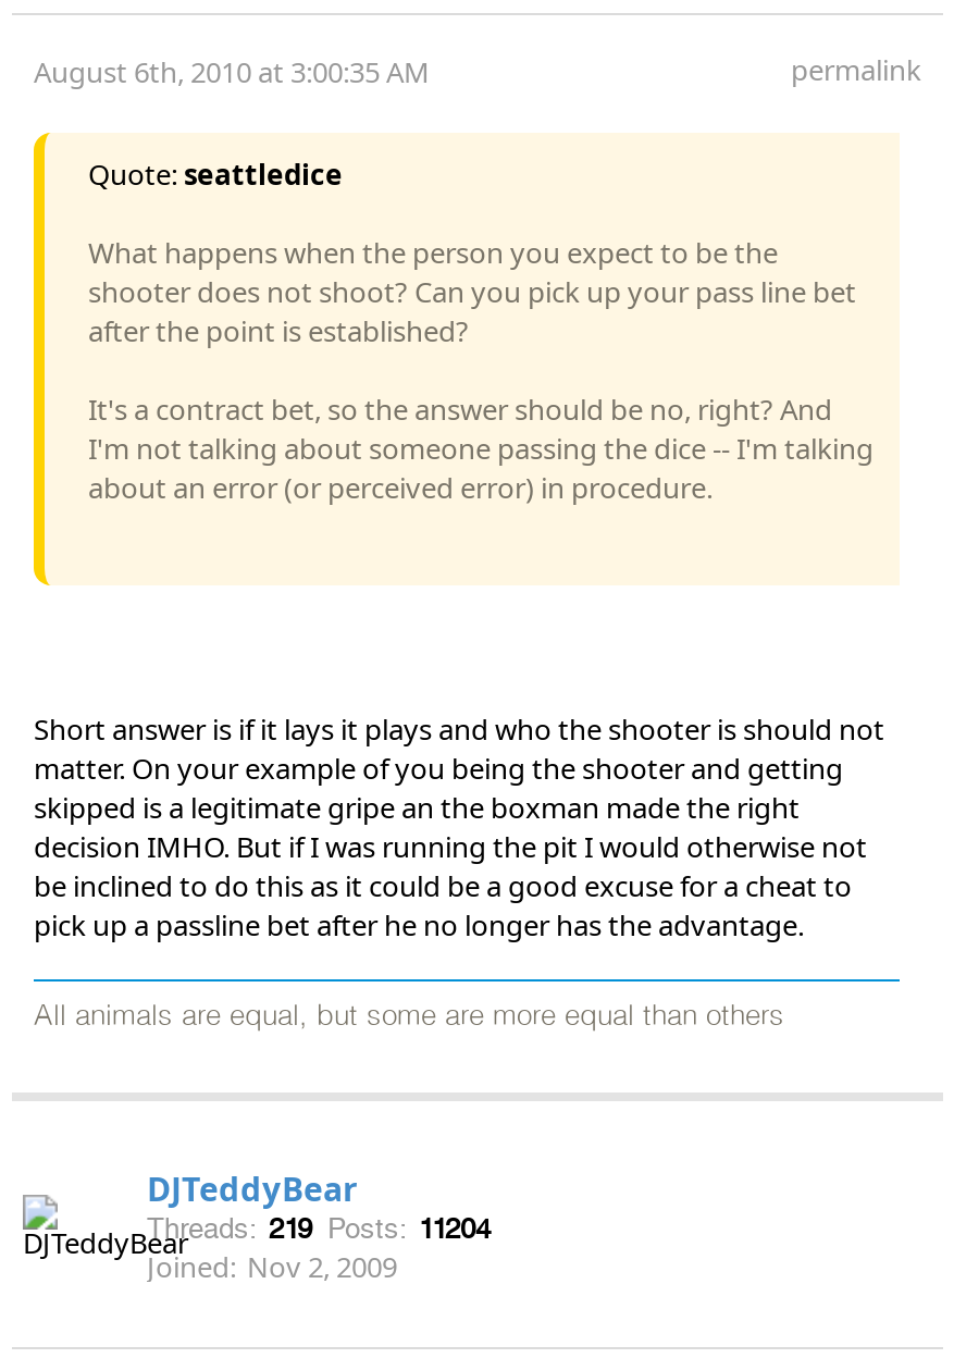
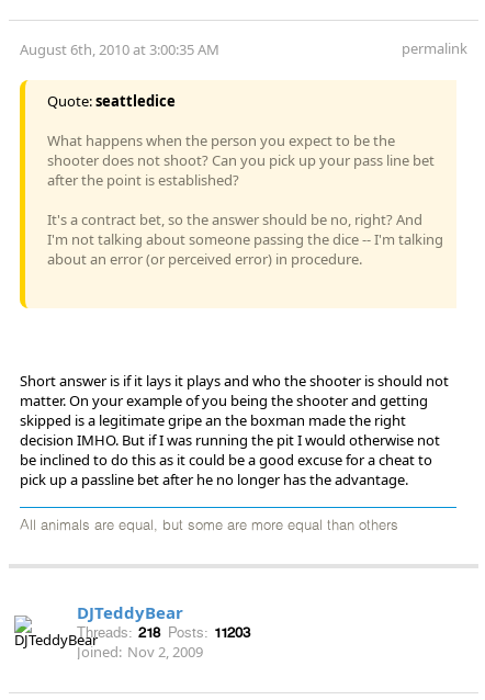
[147,1212,491,1245] Threads: 219 Posts: 11204 -> [77,624,250,641] Threads: 218 Posts: 11203

